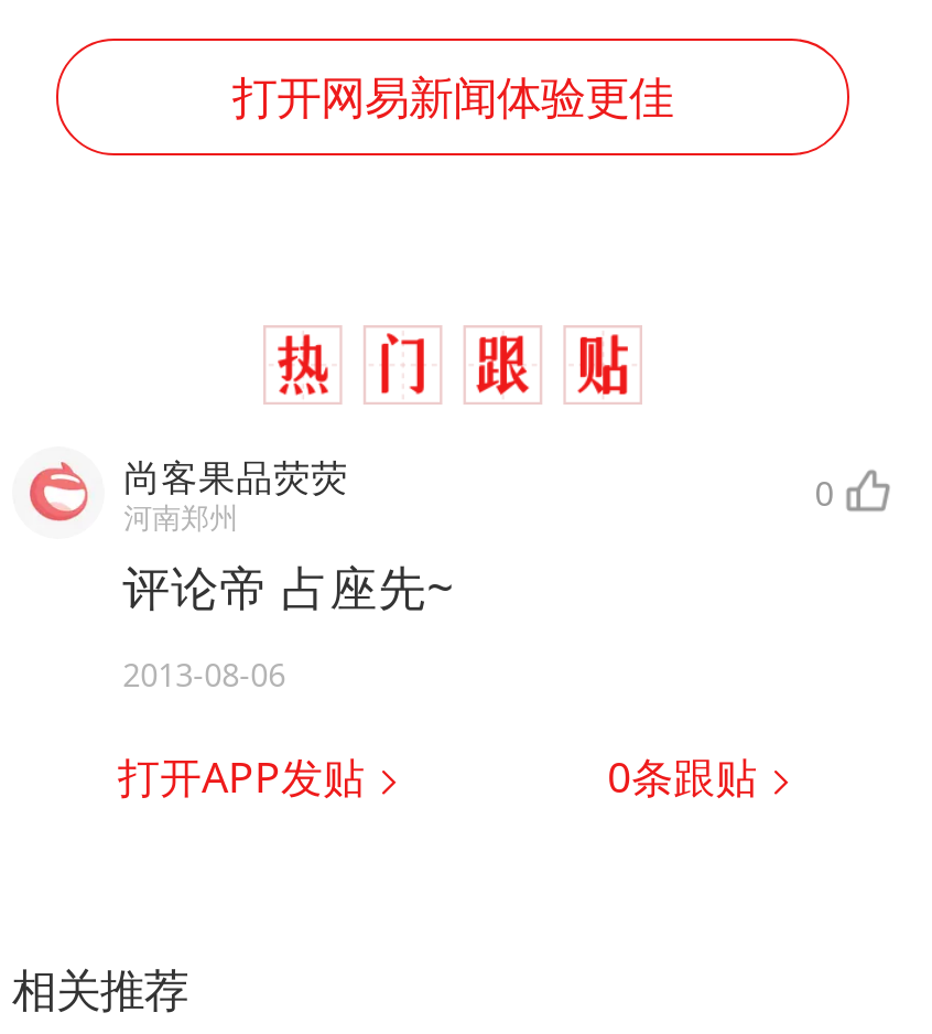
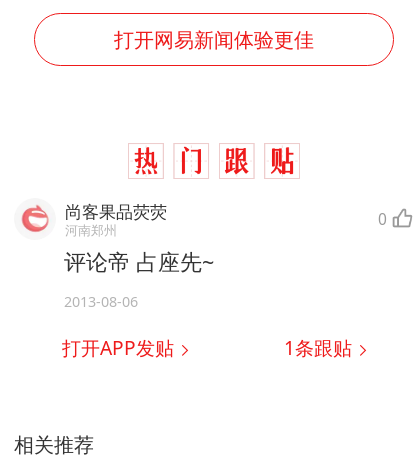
[607,748,768,806] 0条跟贴 -> [284,335,357,361] 1条跟贴

